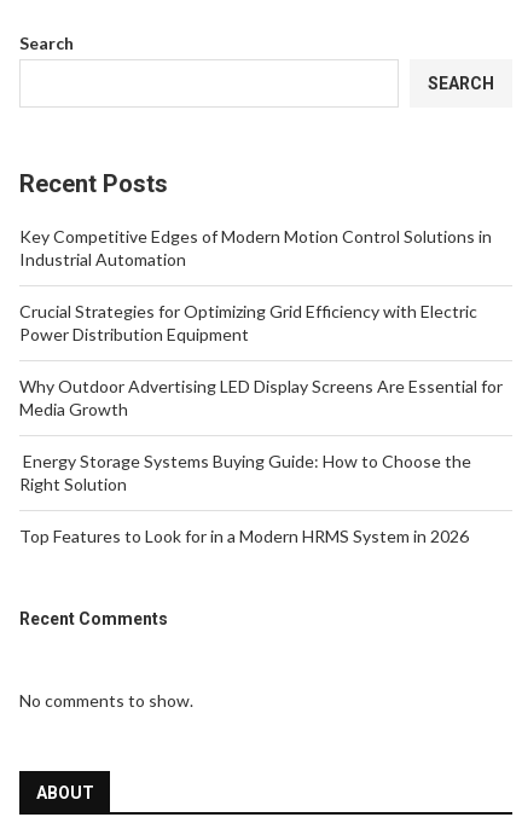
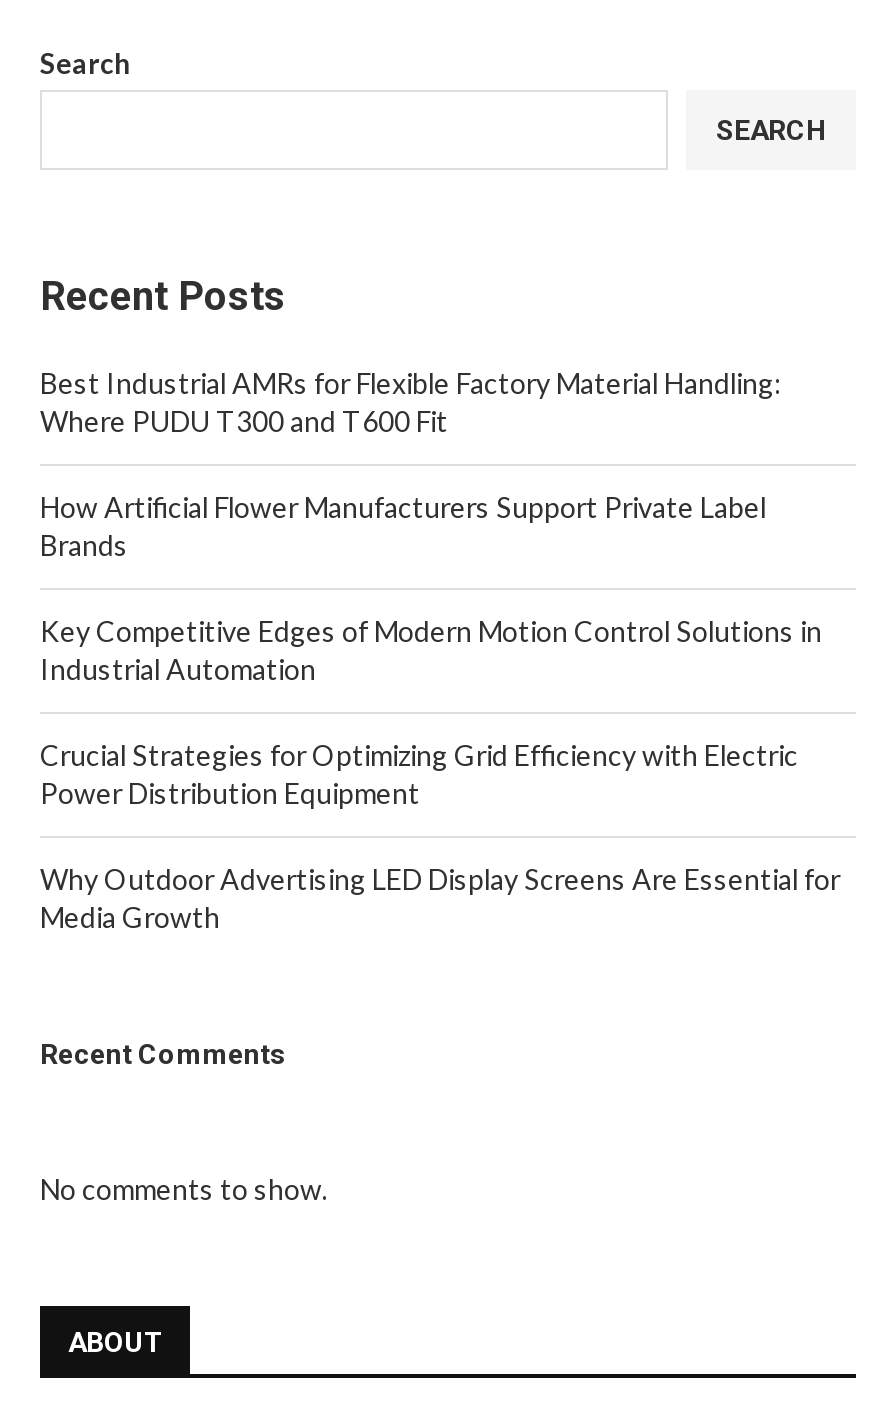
none -> [40,367,782,563] Best Industrial AMRs for Flexible Factory Material Handling: | Where PUDU T300 and T600 Fit | How Artificial Flower Manufacturers Support Private Label | Brands
moved [19,227,503,420] -> [40,615,840,935]: Key Competitive Edges of Modern Motion Control Solutions in | Industrial Automation | Crucial Strategies for Optimizing Grid Efficiency with Electric | Power Distribution Equipment | Why Outdoor Advertising LED Display Screens Are Essential for | Media Growth
[19,451,471,547] Energy Storage Systems Buying Guide: How to Choose the | Right Solution | Top Features to Look for in a Modern HRMS System in 2026 -> none

